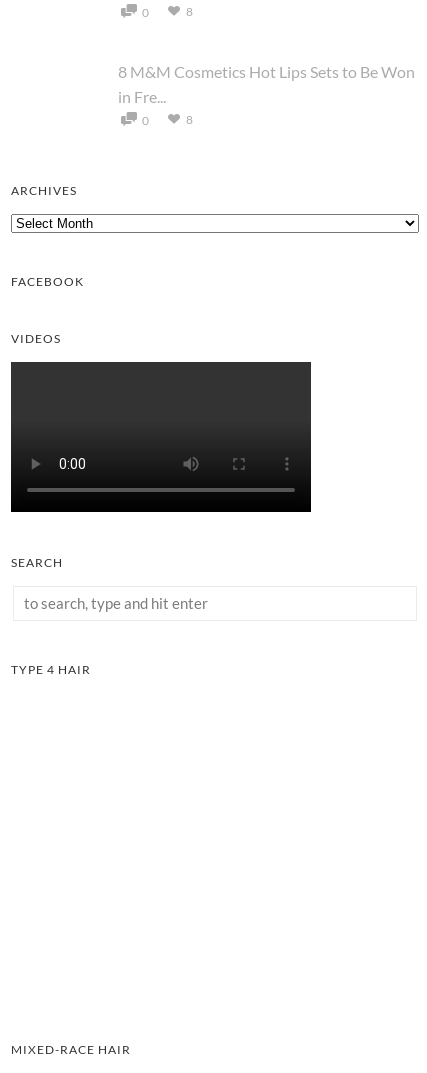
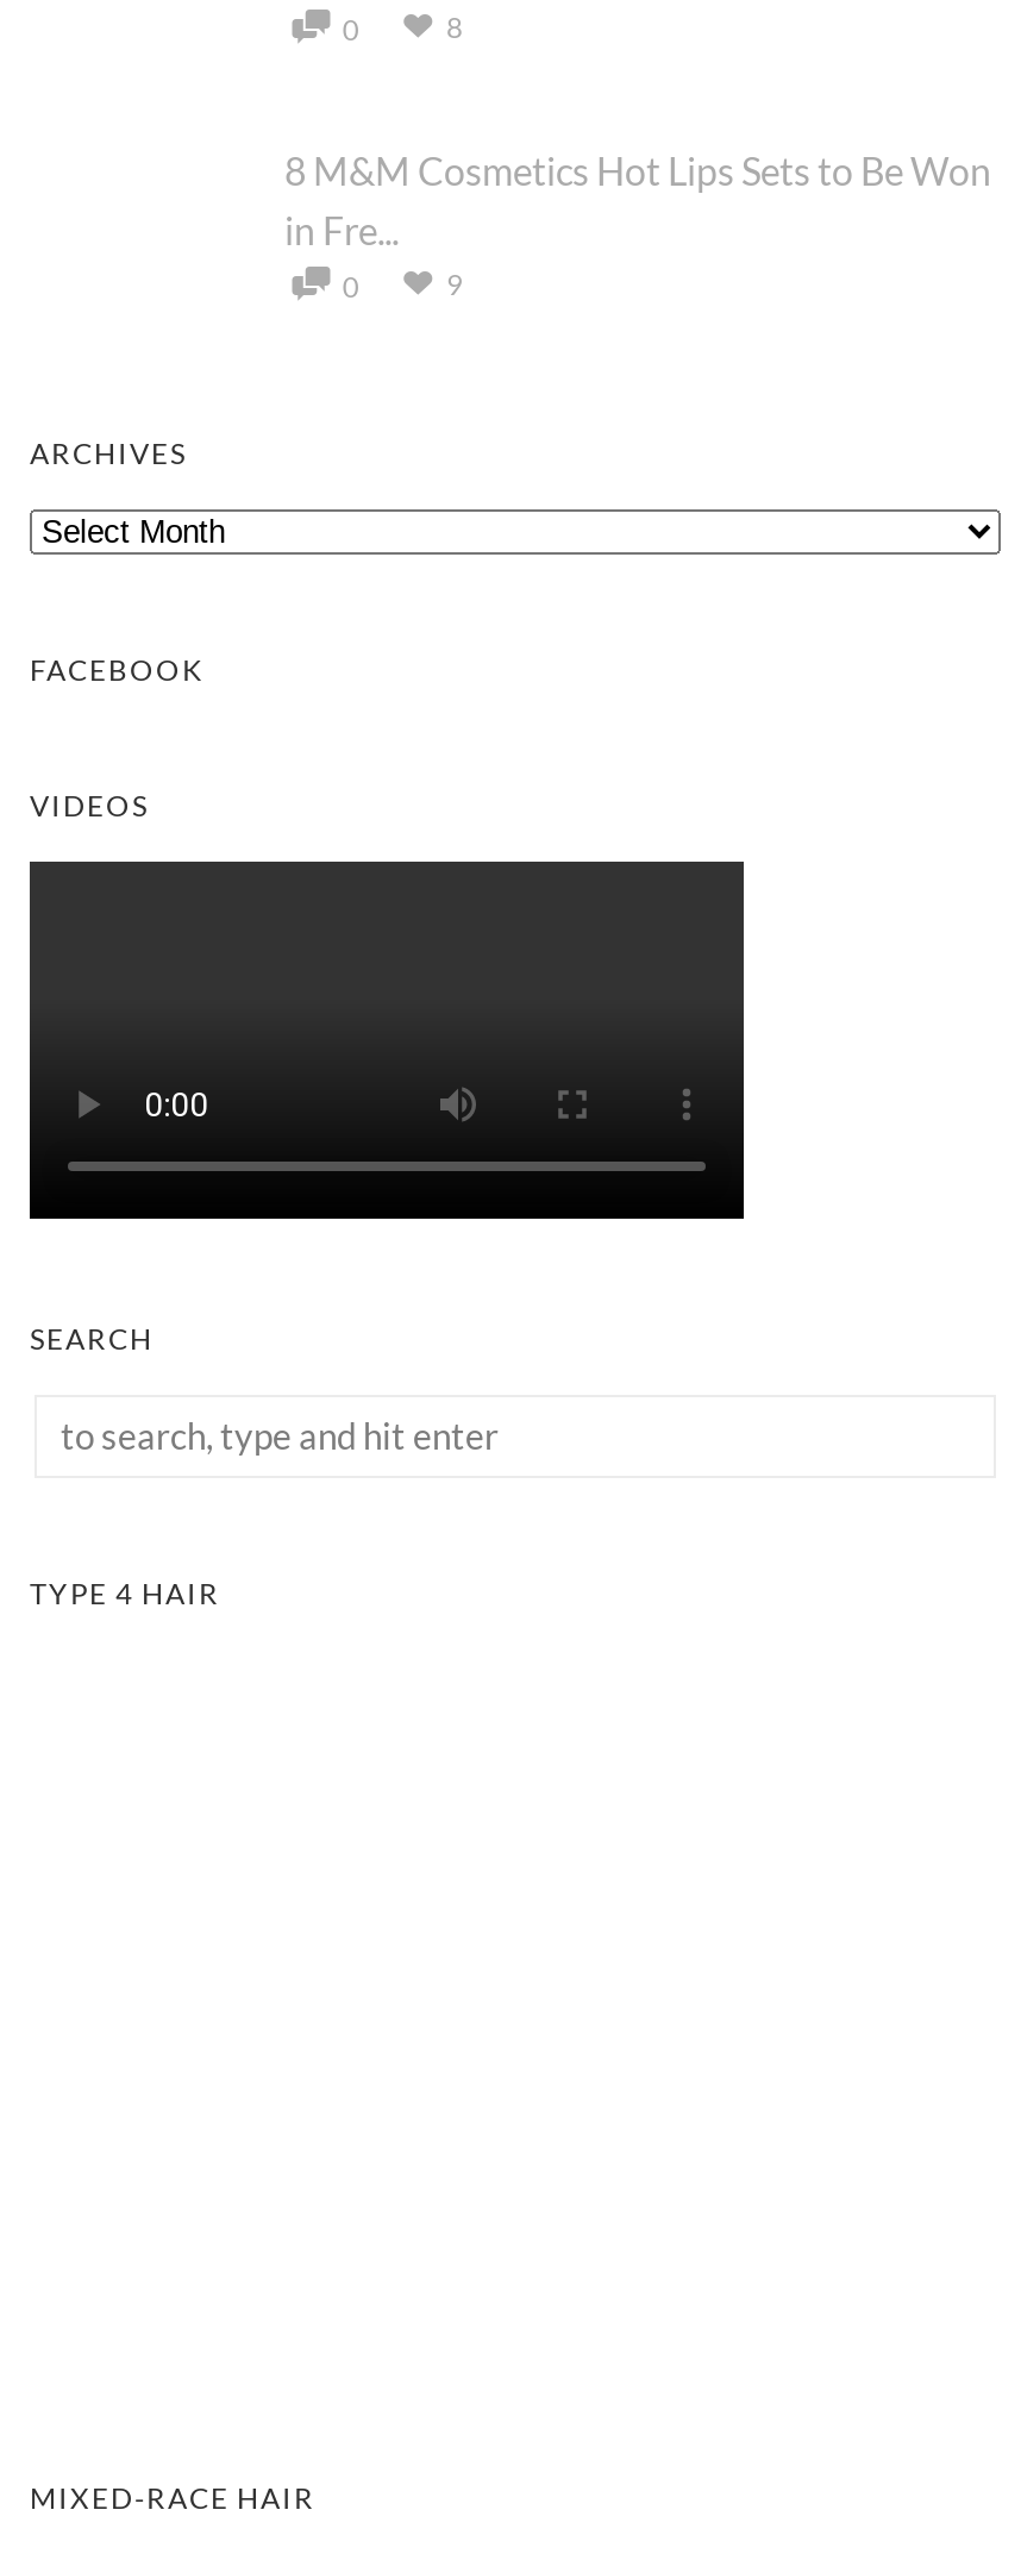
[186,111,193,126] 8 -> [446,265,463,301] 9

